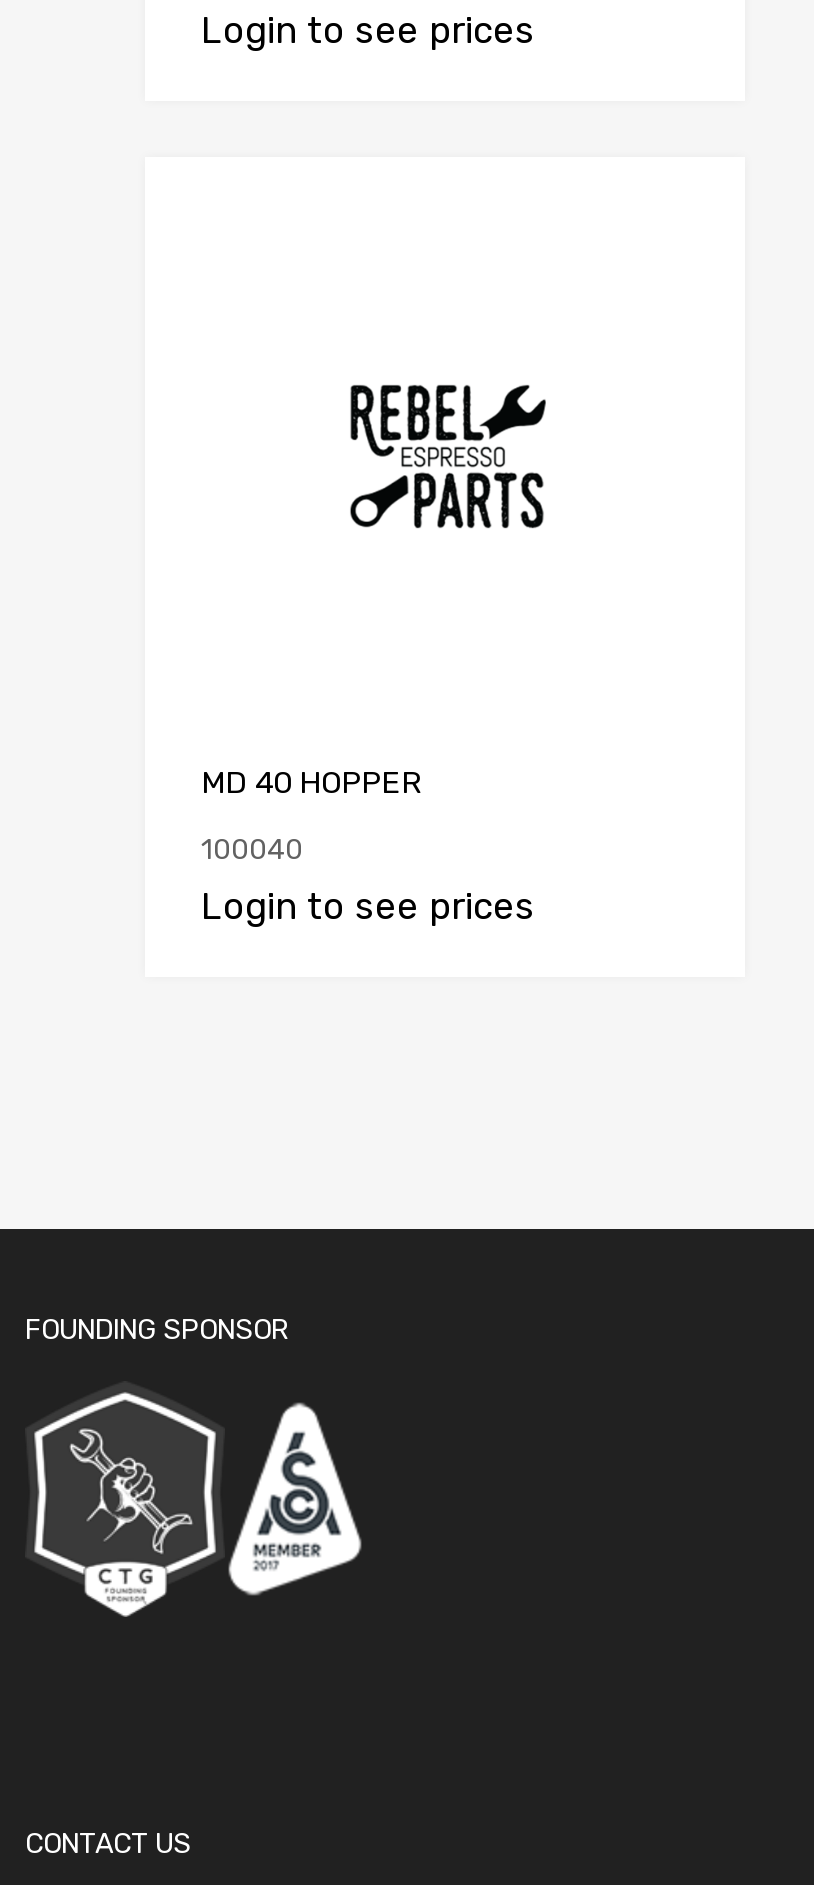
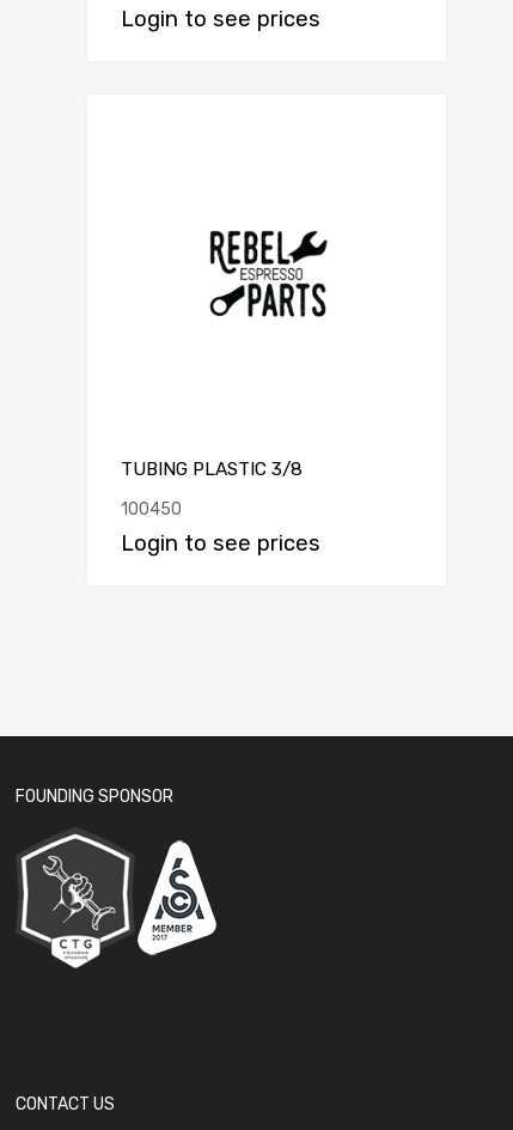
[201,765,421,801] MD 40 HOPPER -> [121,459,303,480] TUBING PLASTIC 3/8
[201,833,303,867] 100040 -> [121,499,182,520] 100450

